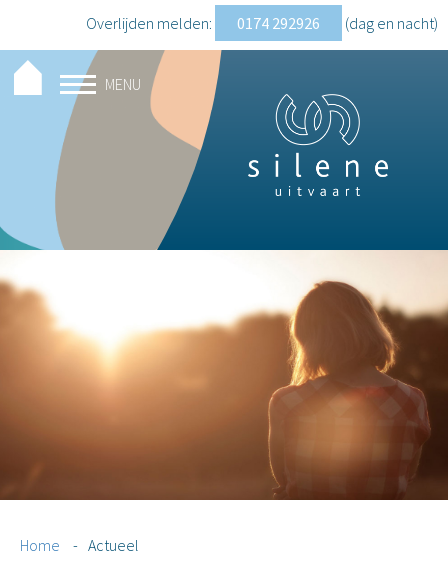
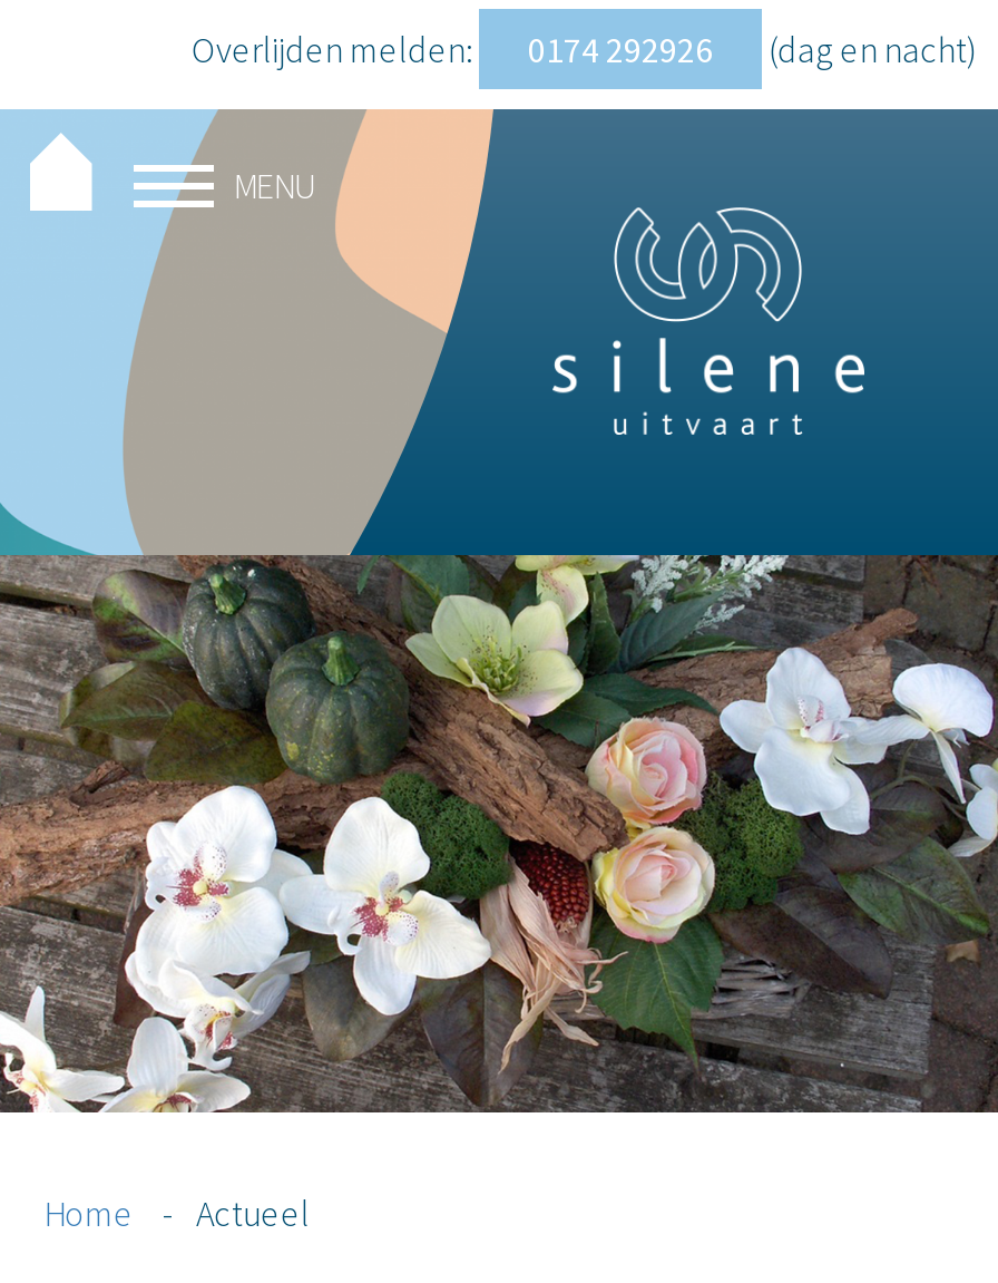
[3,249,445,501] [image] -> [7,553,991,1112] [image]

